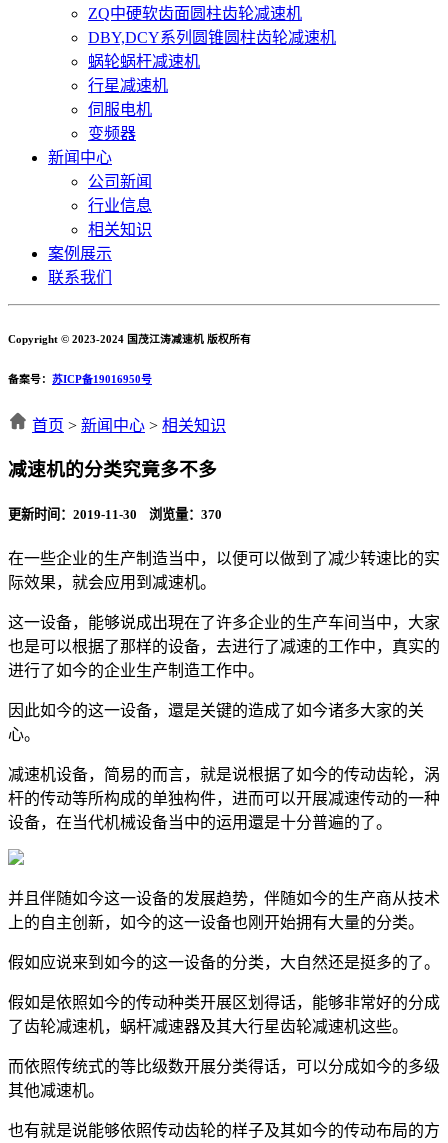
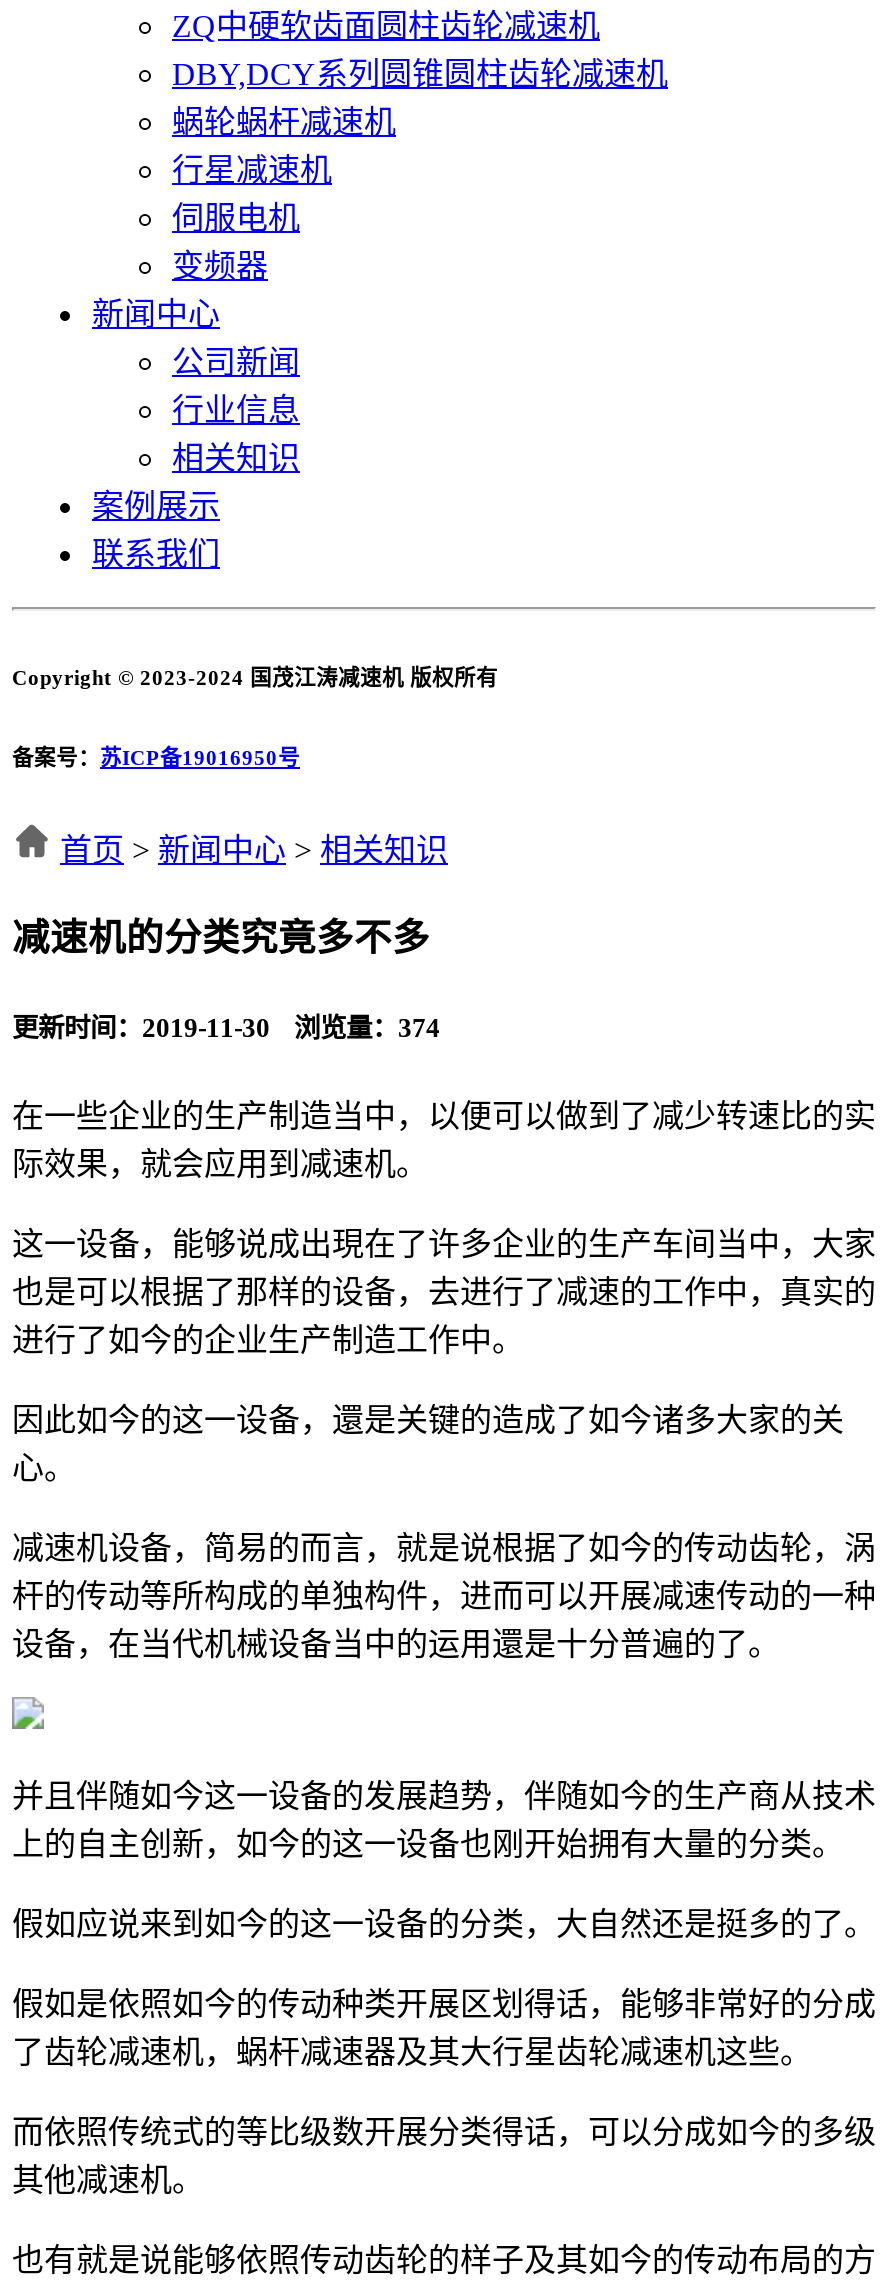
[8,506,222,521] 更新时间：2019-11-30 浏览量：370 -> [12,1012,440,1042] 更新时间：2019-11-30 浏览量：374

